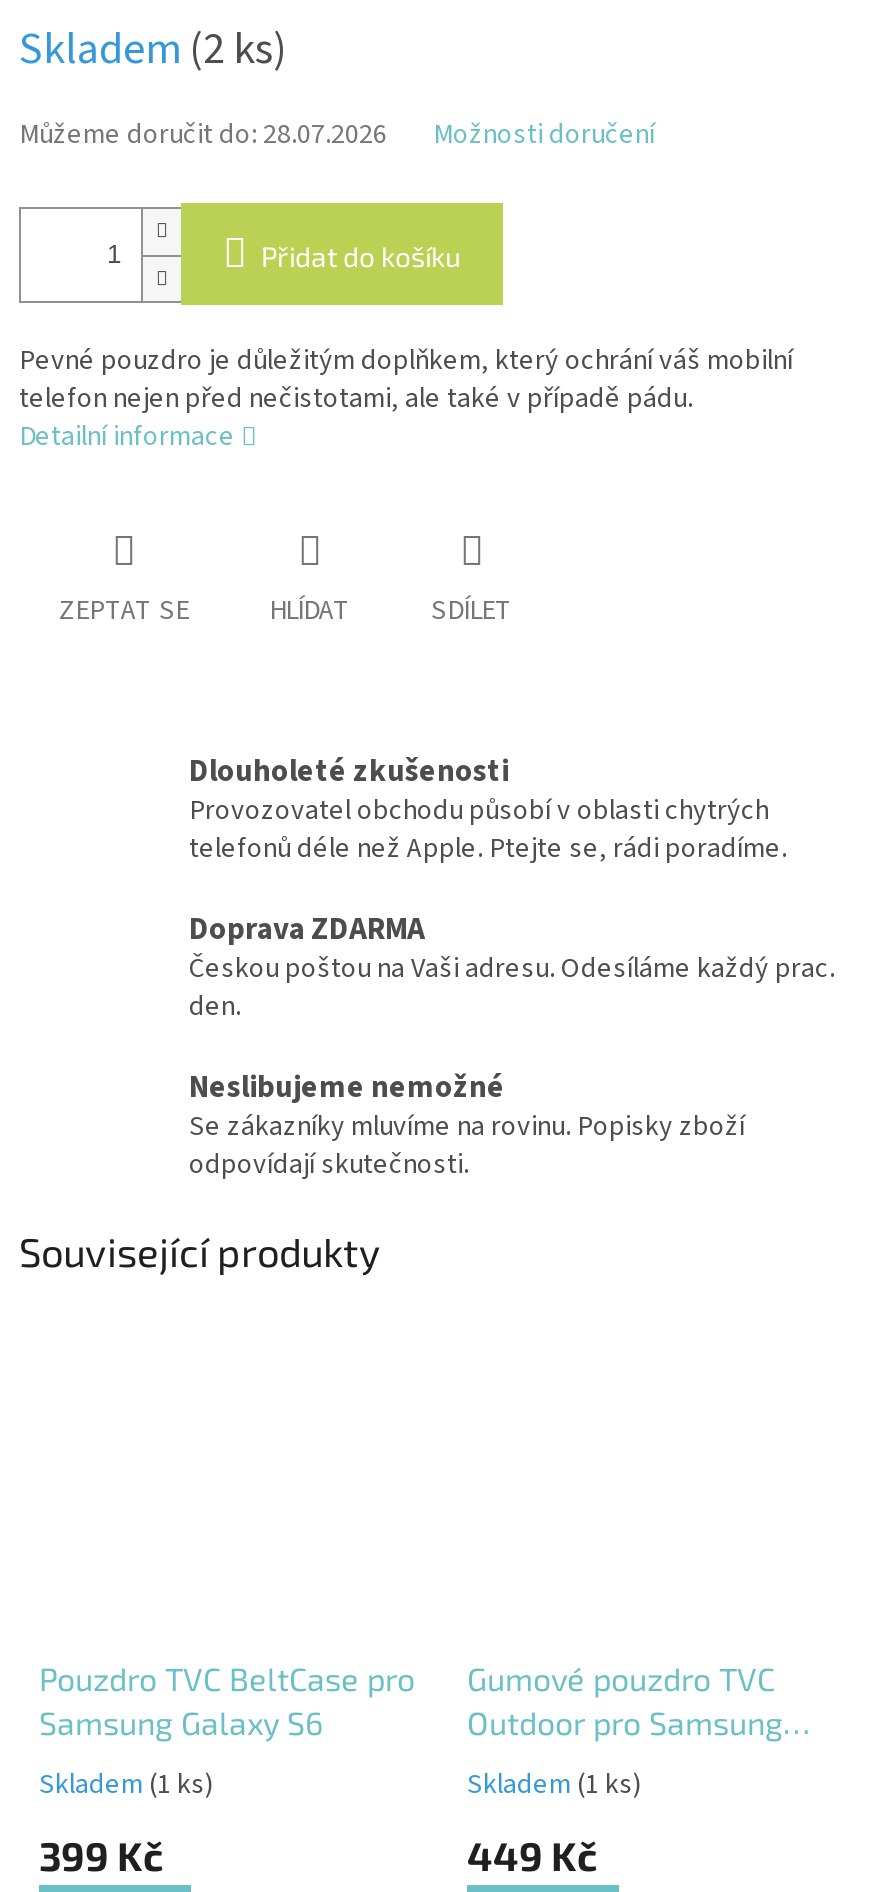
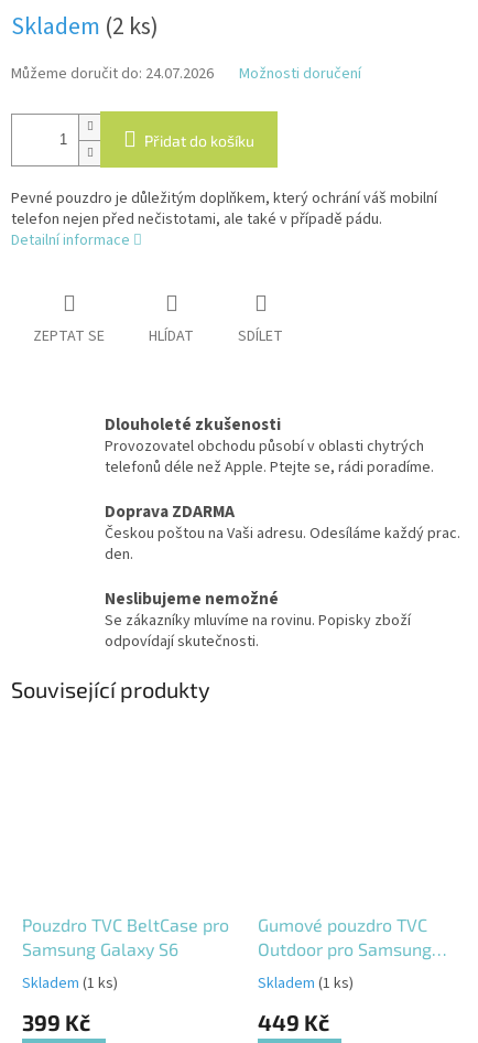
[19,116,387,156] Můžeme doručit do: 28.07.2026 -> [11,63,214,85] Můžeme doručit do: 24.07.2026

